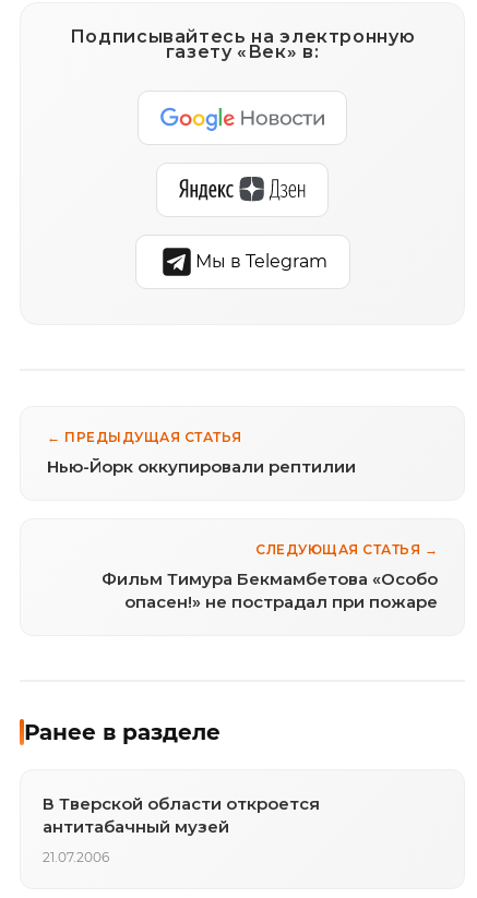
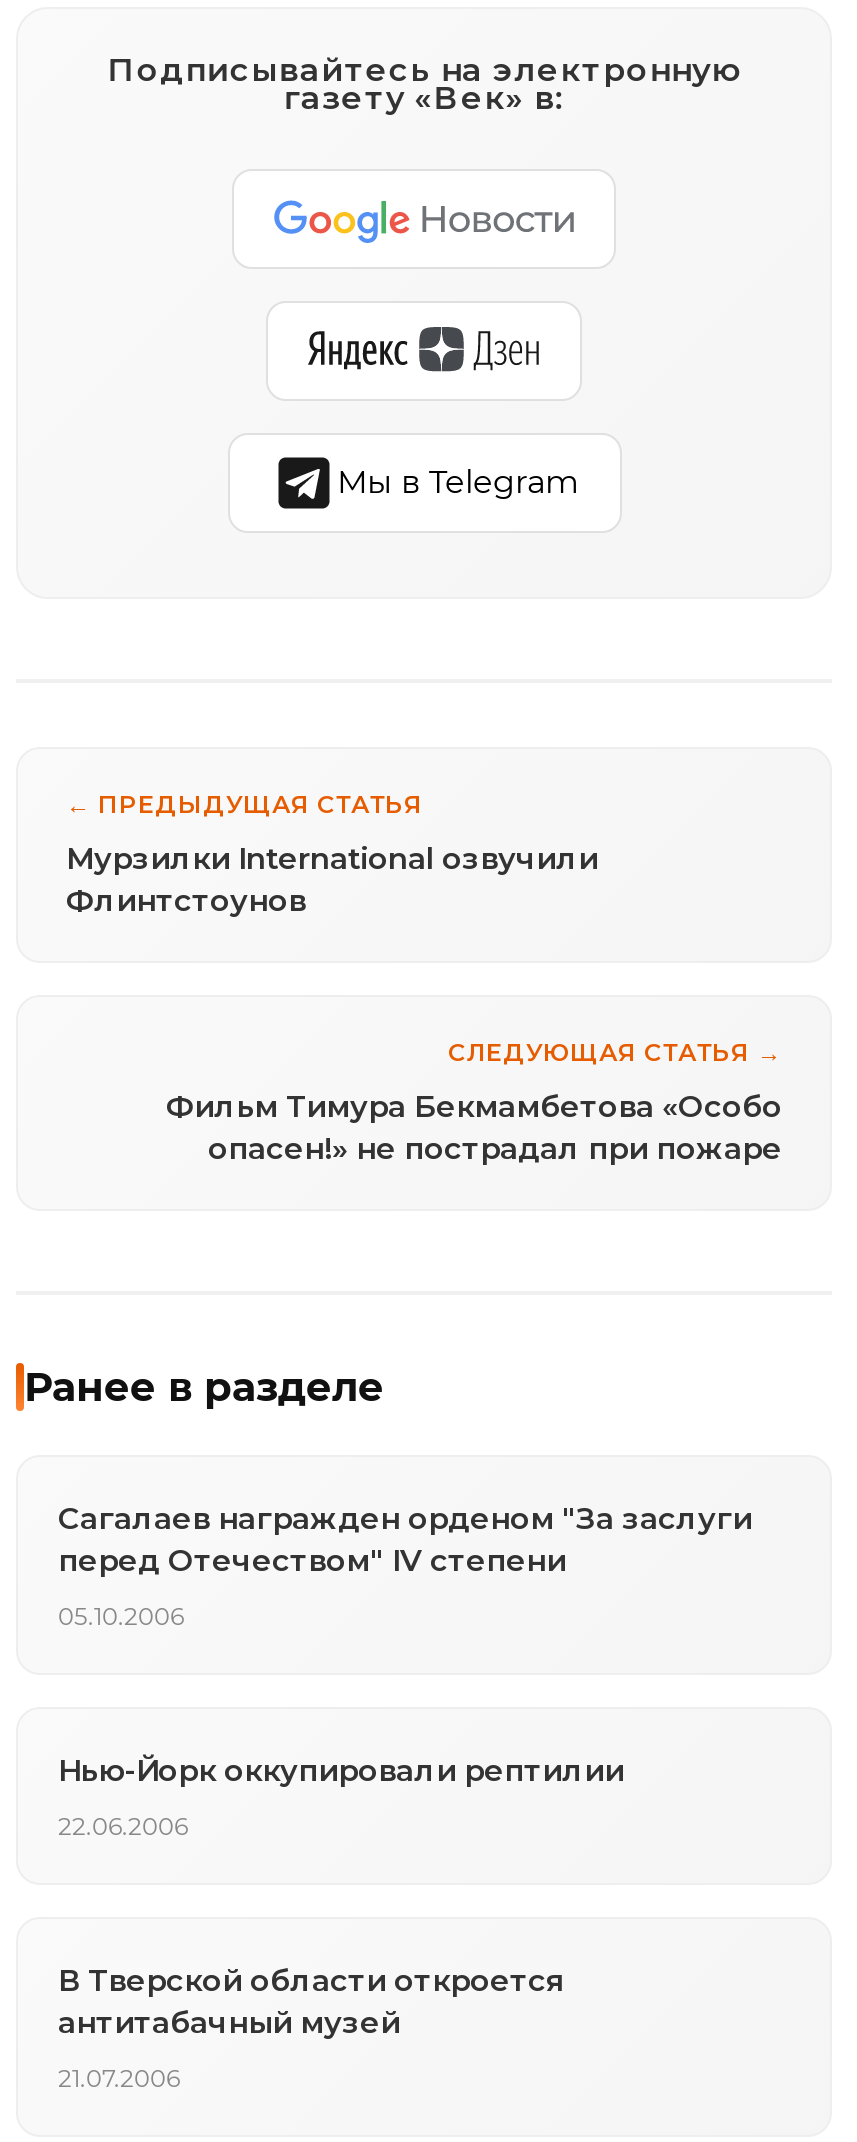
none -> [66,839,598,919] Мурзилки International озвучили | Флинтстоунов
moved [47,456,356,477] -> [58,1751,624,1789]: Нью-Йорк оккупировали рептилии
none -> [58,1499,752,1631] Сагалаев награжден орденом "За заслуги | перед Отечеством" IV степени | 05.10.2006
none -> [58,1811,188,1841] 22.06.2006

